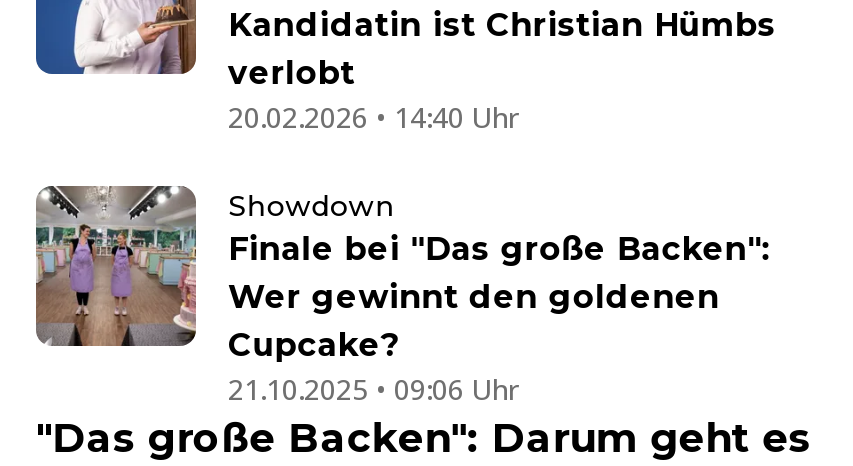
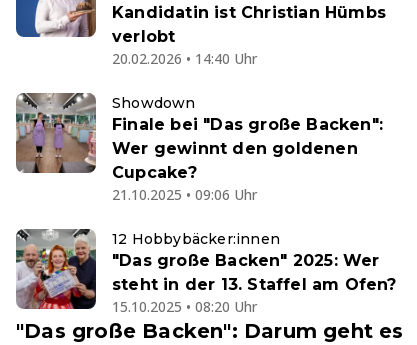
none -> [15,228,397,316] [image] | 12 Hobbybäcker:innen | "Das große Backen" 2025: Wer | steht in der 13. Staffel am Ofen? | 15.10.2025 • 08:20 Uhr

